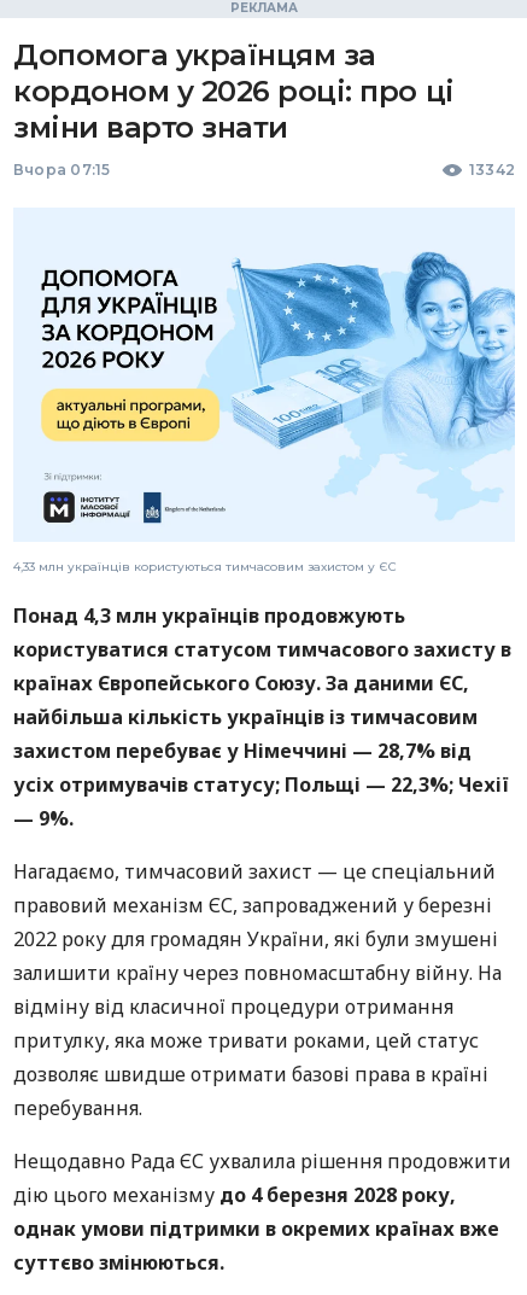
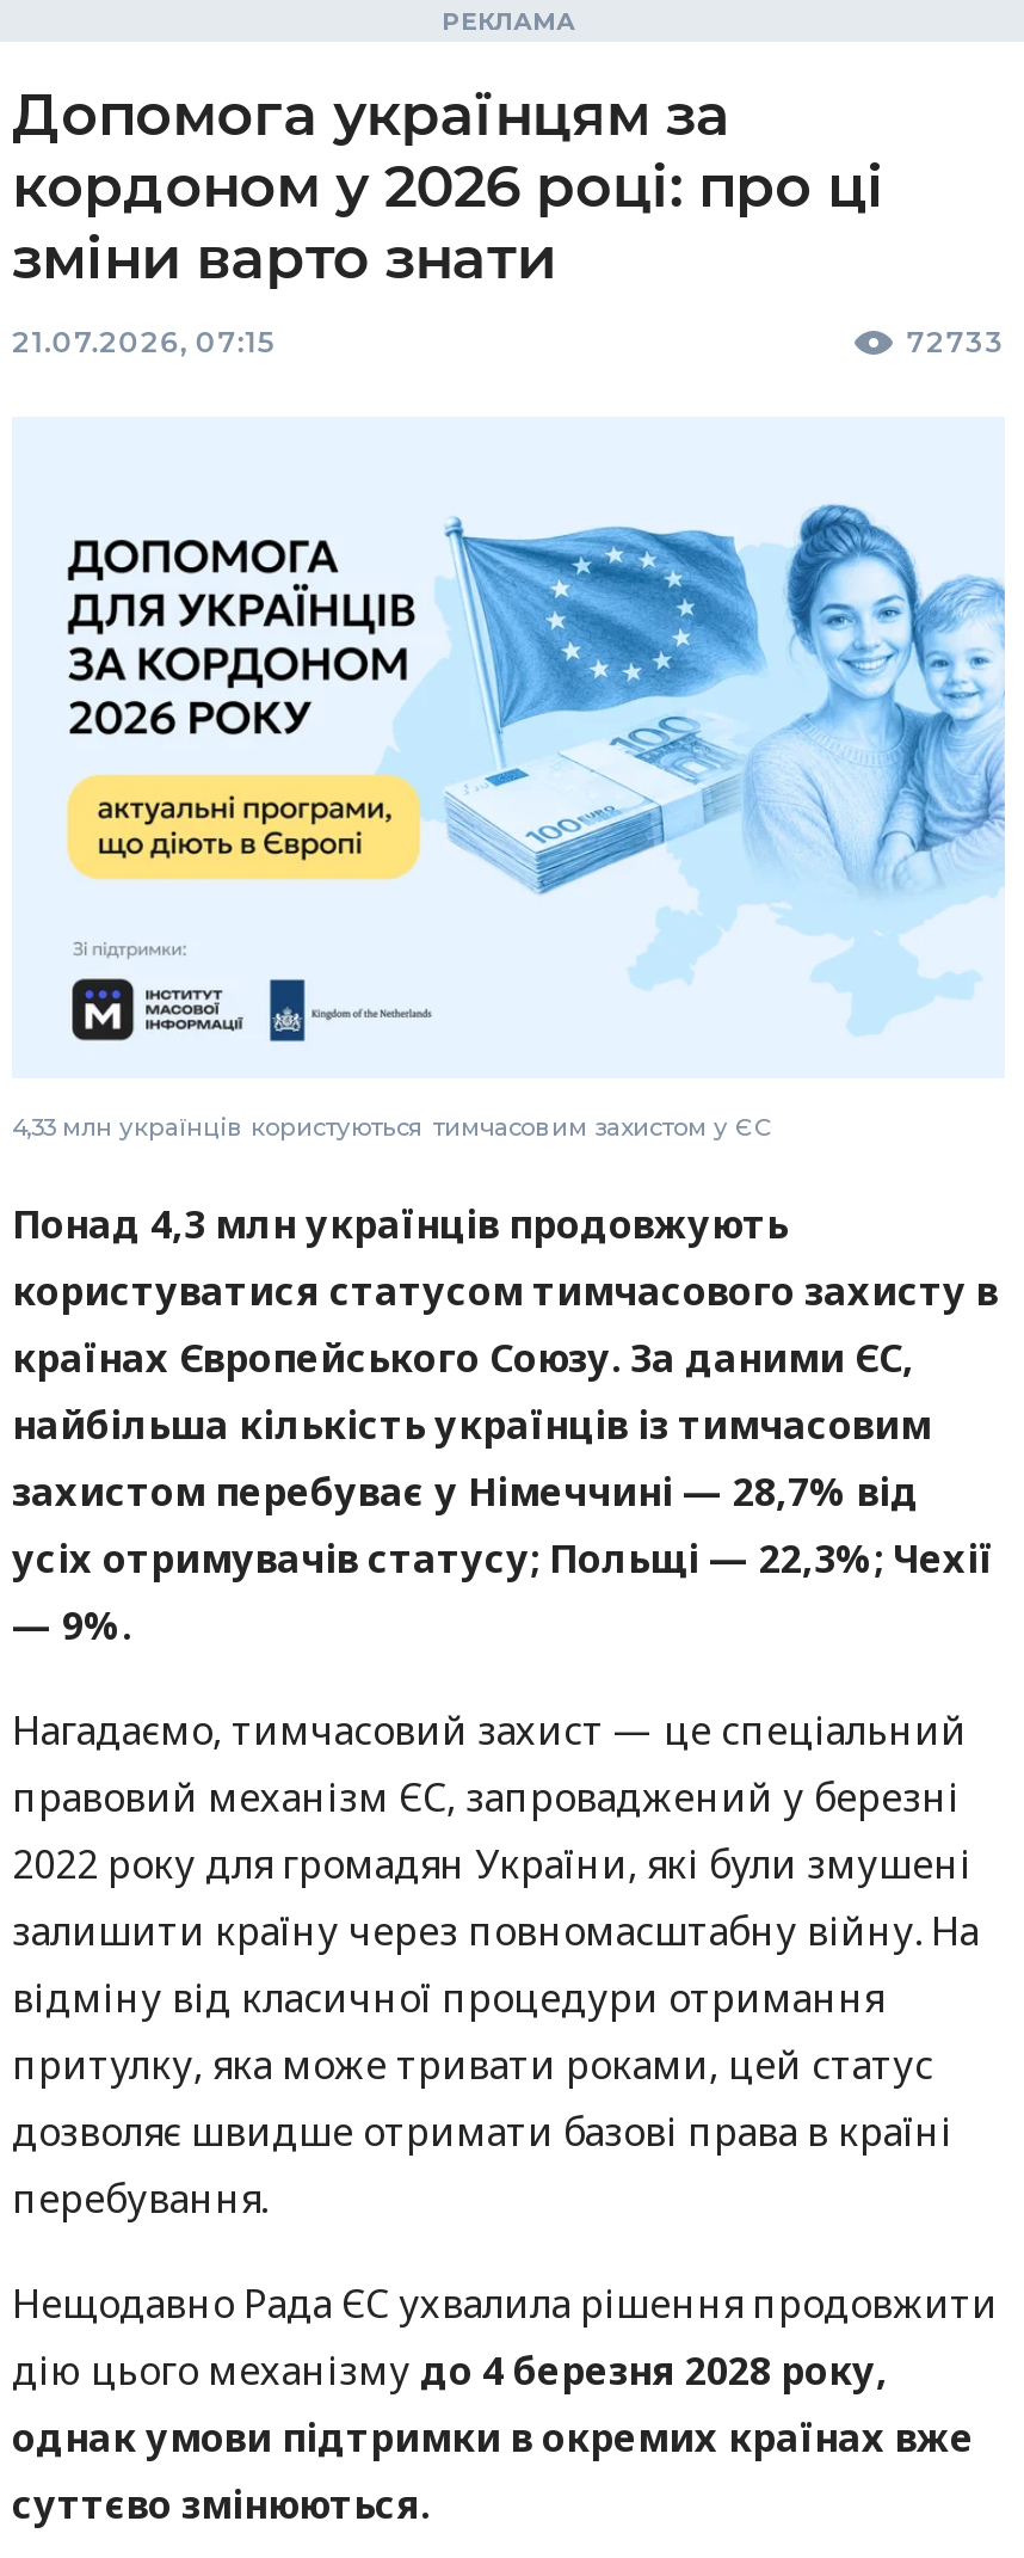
[13,161,515,179] Вчора 07:15 | 13342 -> [12,324,1005,359] 21.07.2026, 07:15 | 72733

